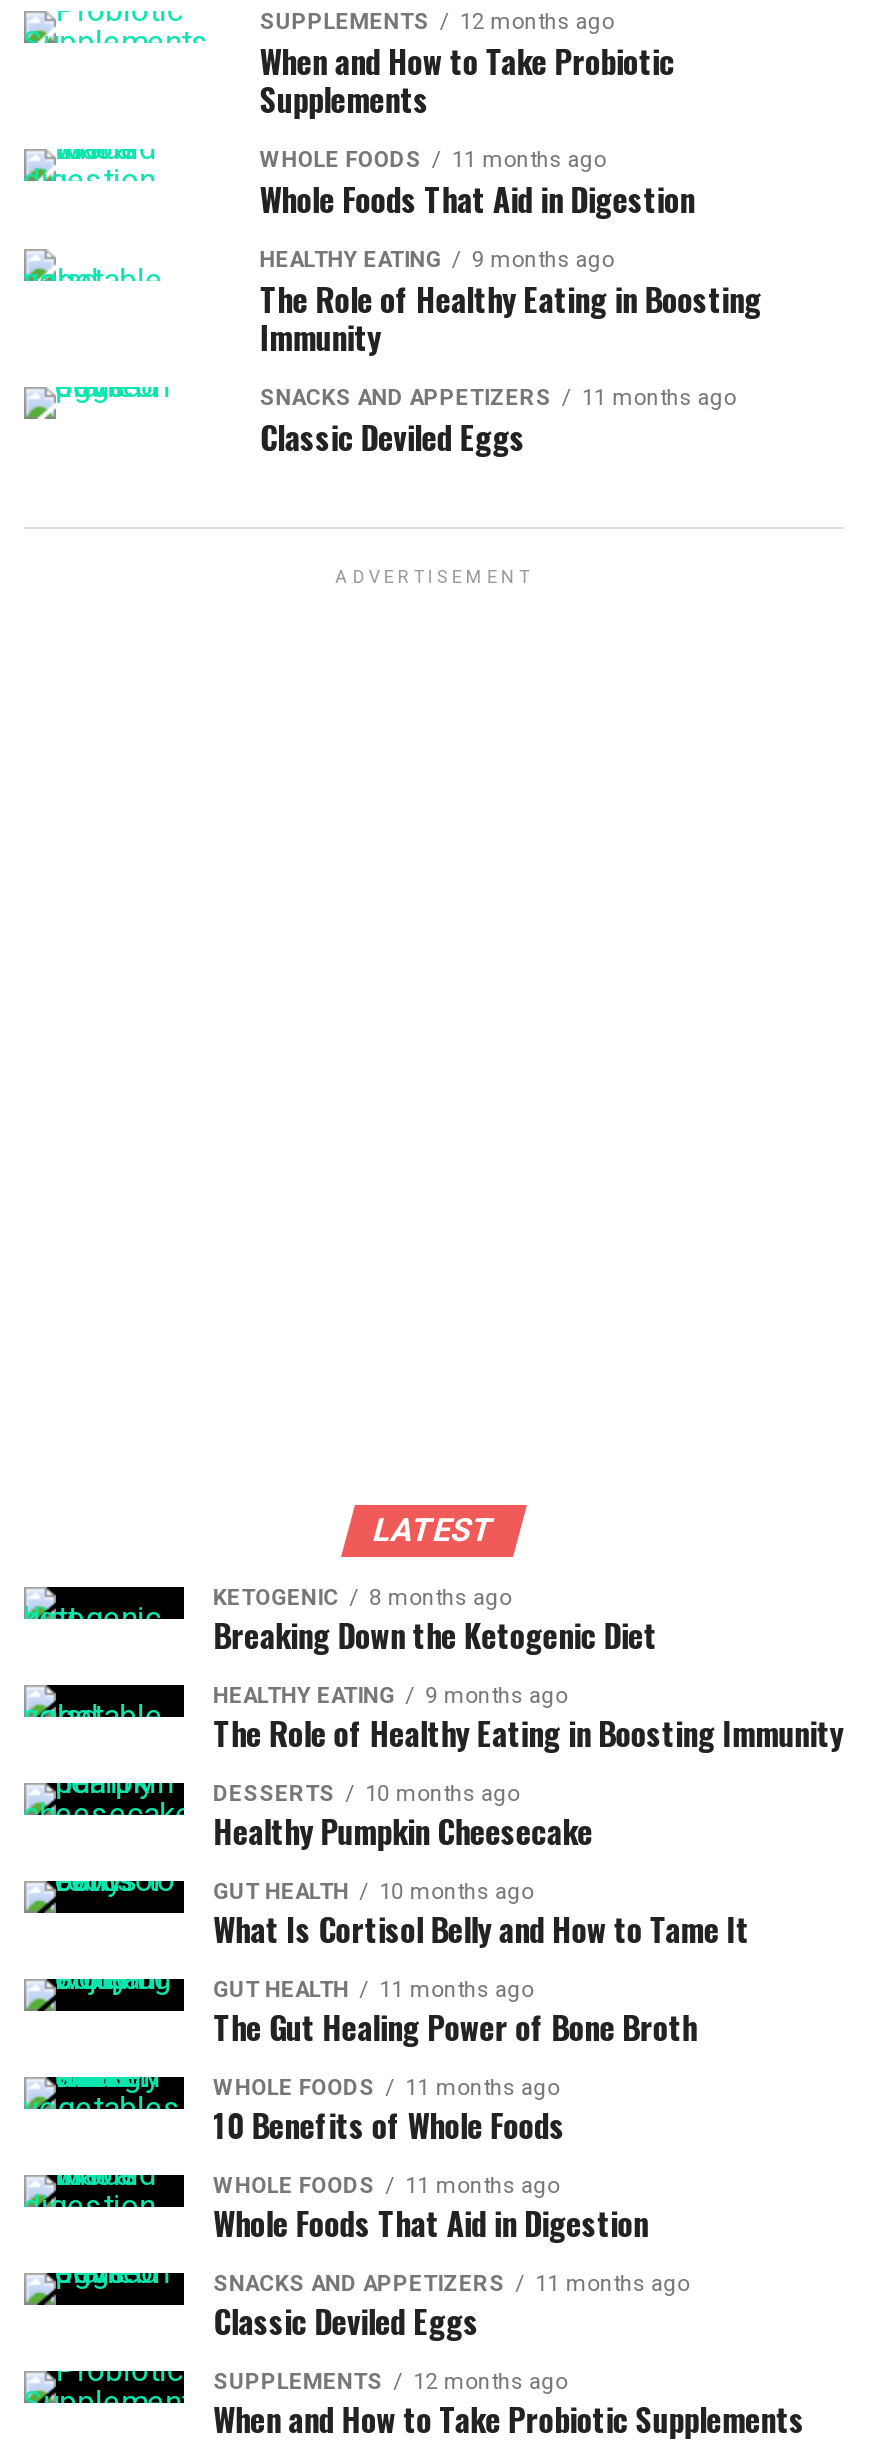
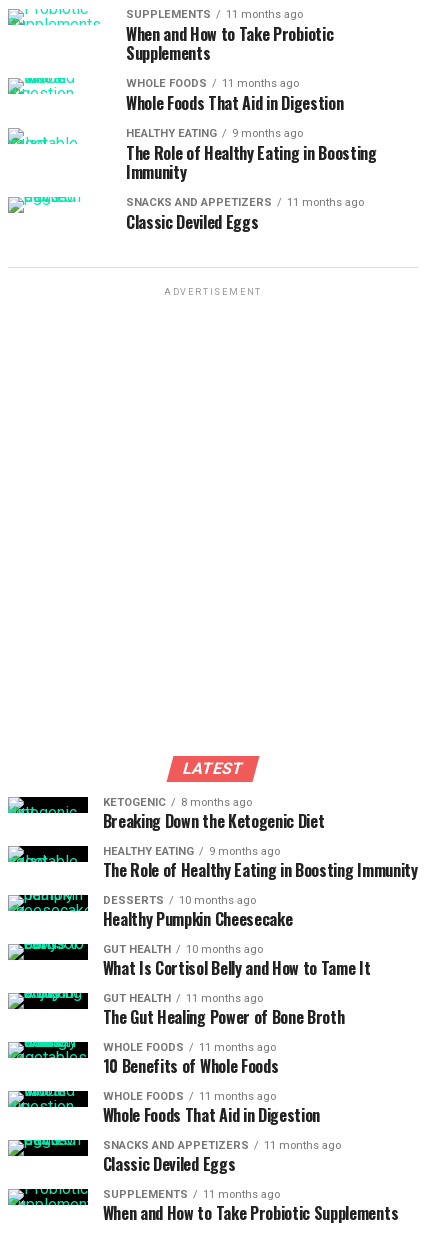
[260,9,614,35] SUPPLEMENTS 12 months ago -> [126,8,303,21] SUPPLEMENTS 11 months ago
[213,2369,567,2395] SUPPLEMENTS 12 months ago -> [103,1188,280,1201] SUPPLEMENTS 11 months ago

